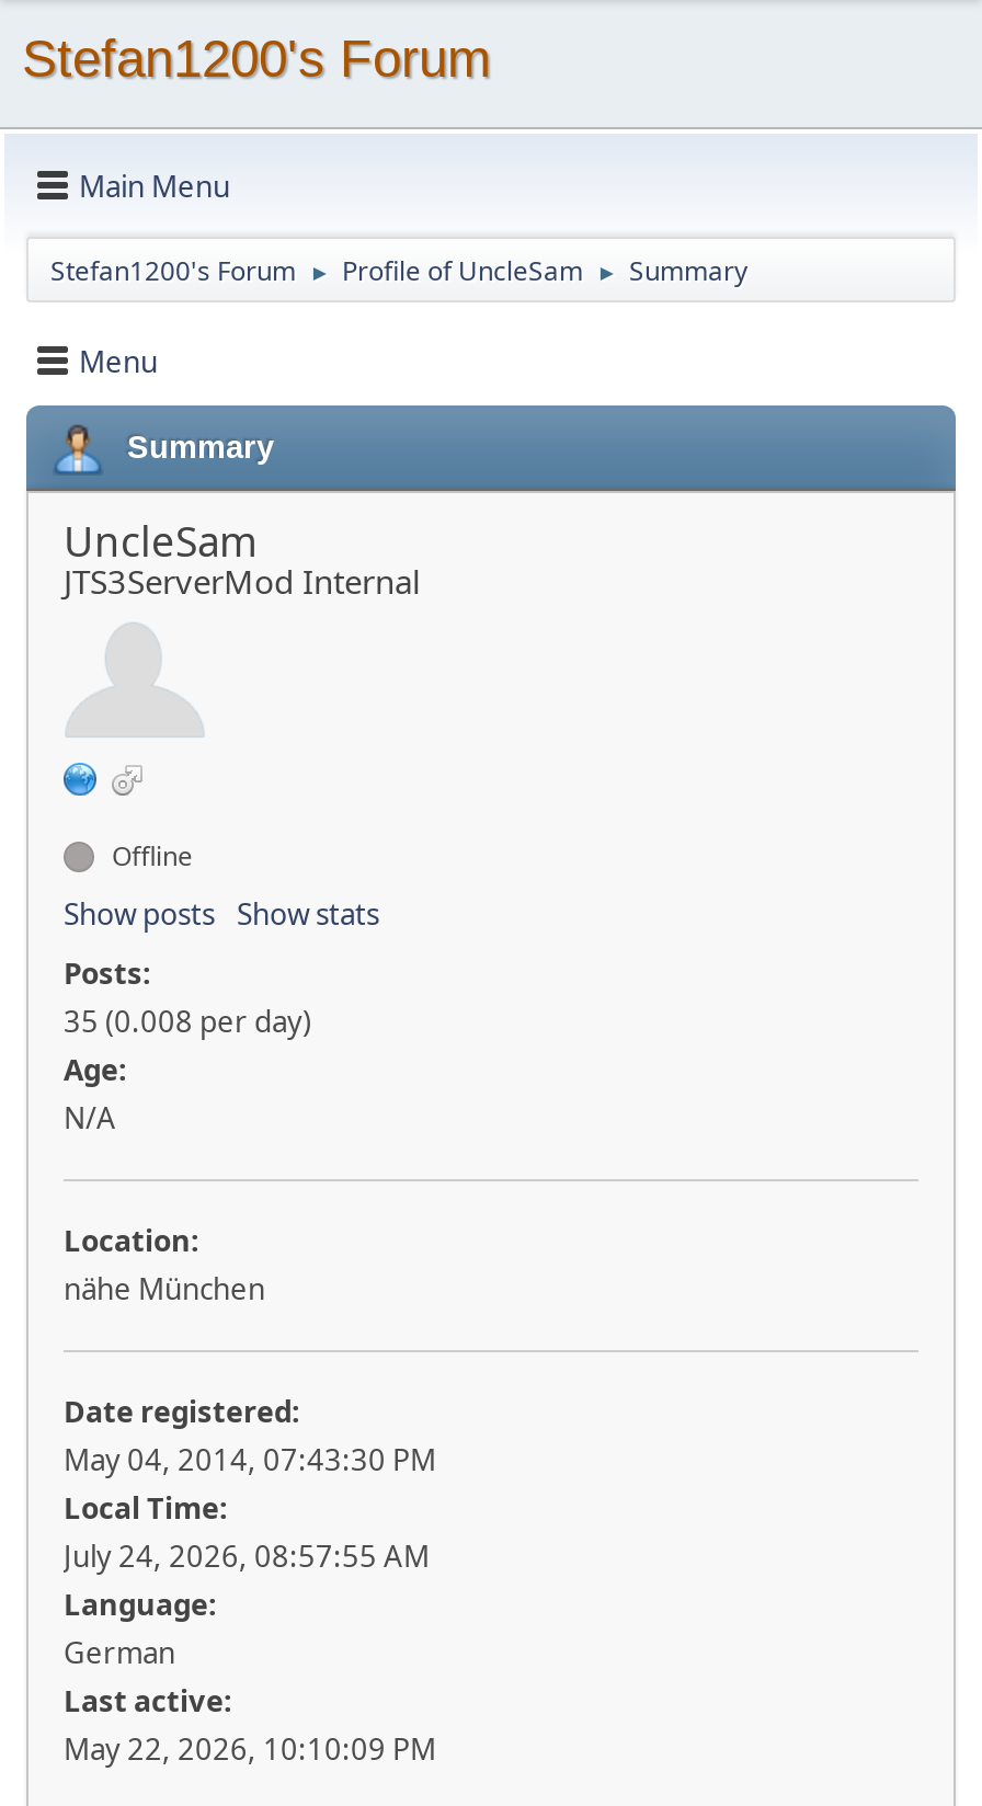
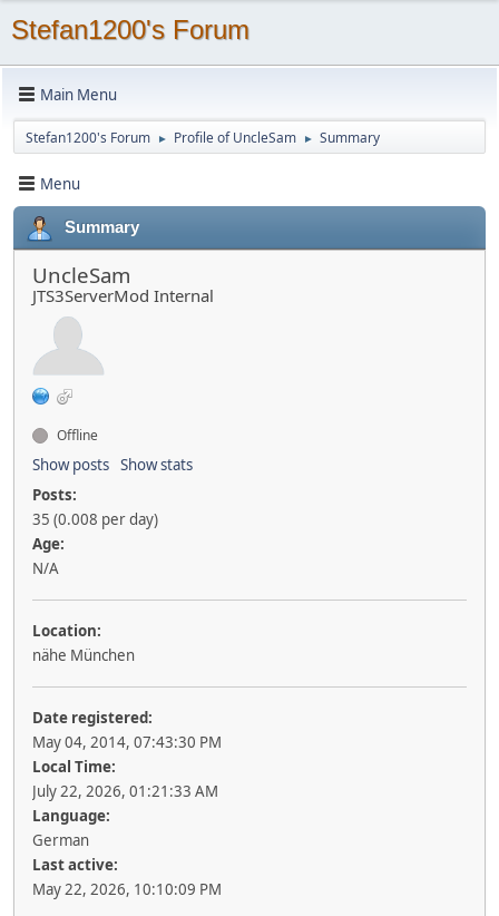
[64,1536,430,1576] July 24, 2026, 08:57:55 AM -> [32,781,218,801] July 22, 2026, 01:21:33 AM

